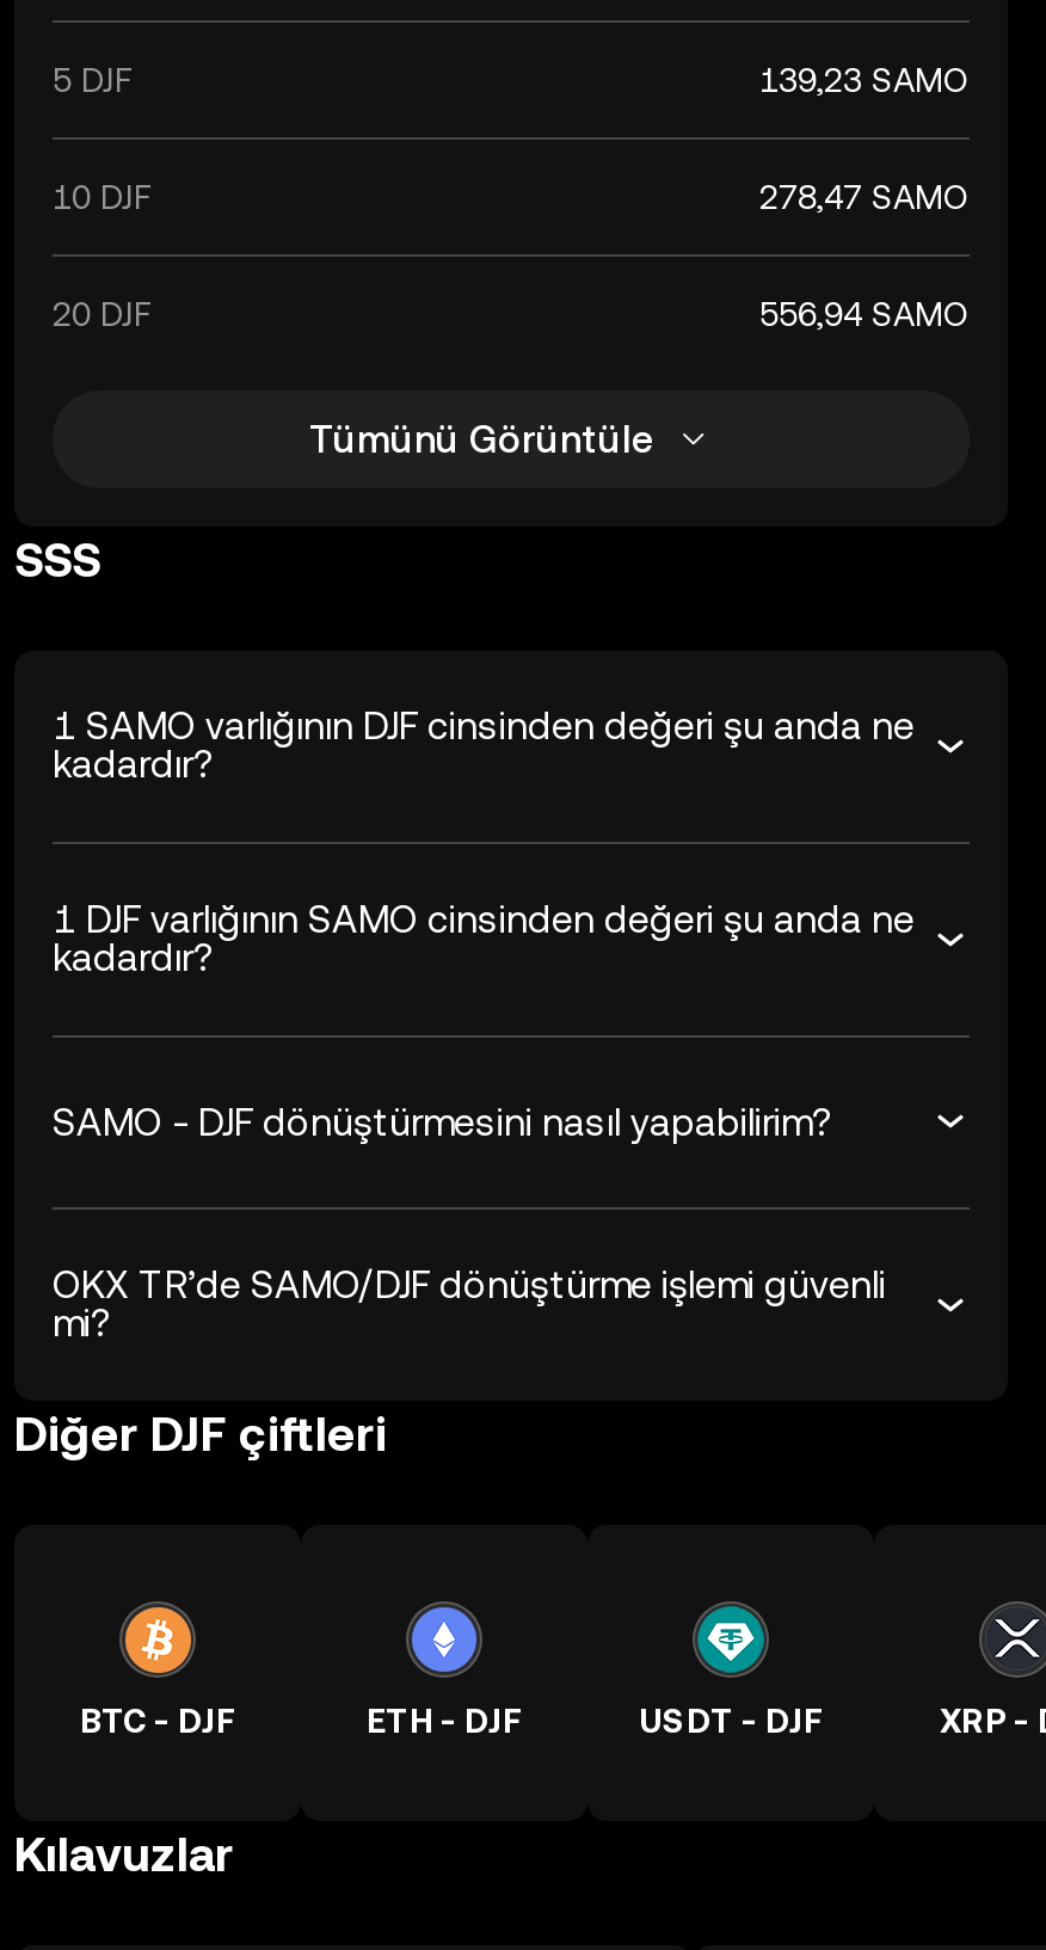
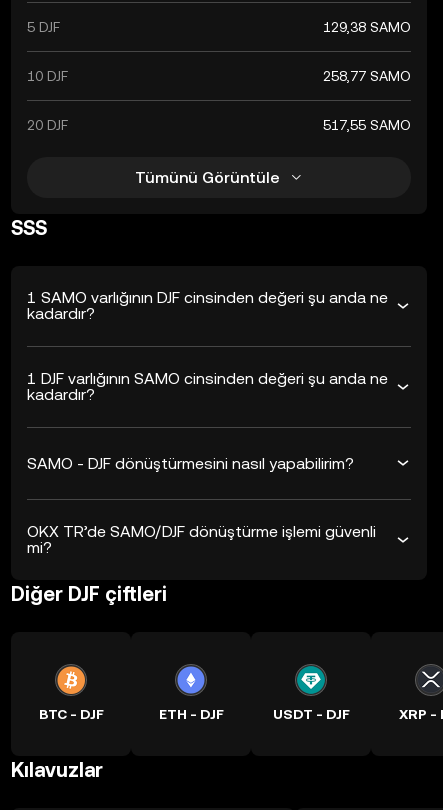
[759,61,970,99] 139,23 SAMO -> [323,19,411,35] 129,38 SAMO
[759,178,970,216] 278,47 SAMO -> [323,68,411,84] 258,77 SAMO
[759,295,970,333] 556,94 SAMO -> [323,117,411,133] 517,55 SAMO

